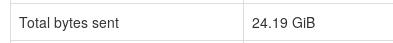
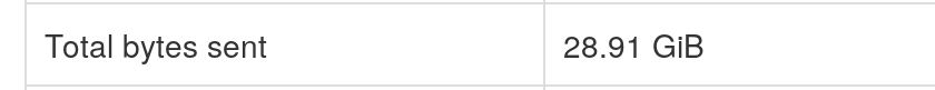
[252,12,315,32] 24.19 GiB -> [563,23,703,68] 28.91 GiB

